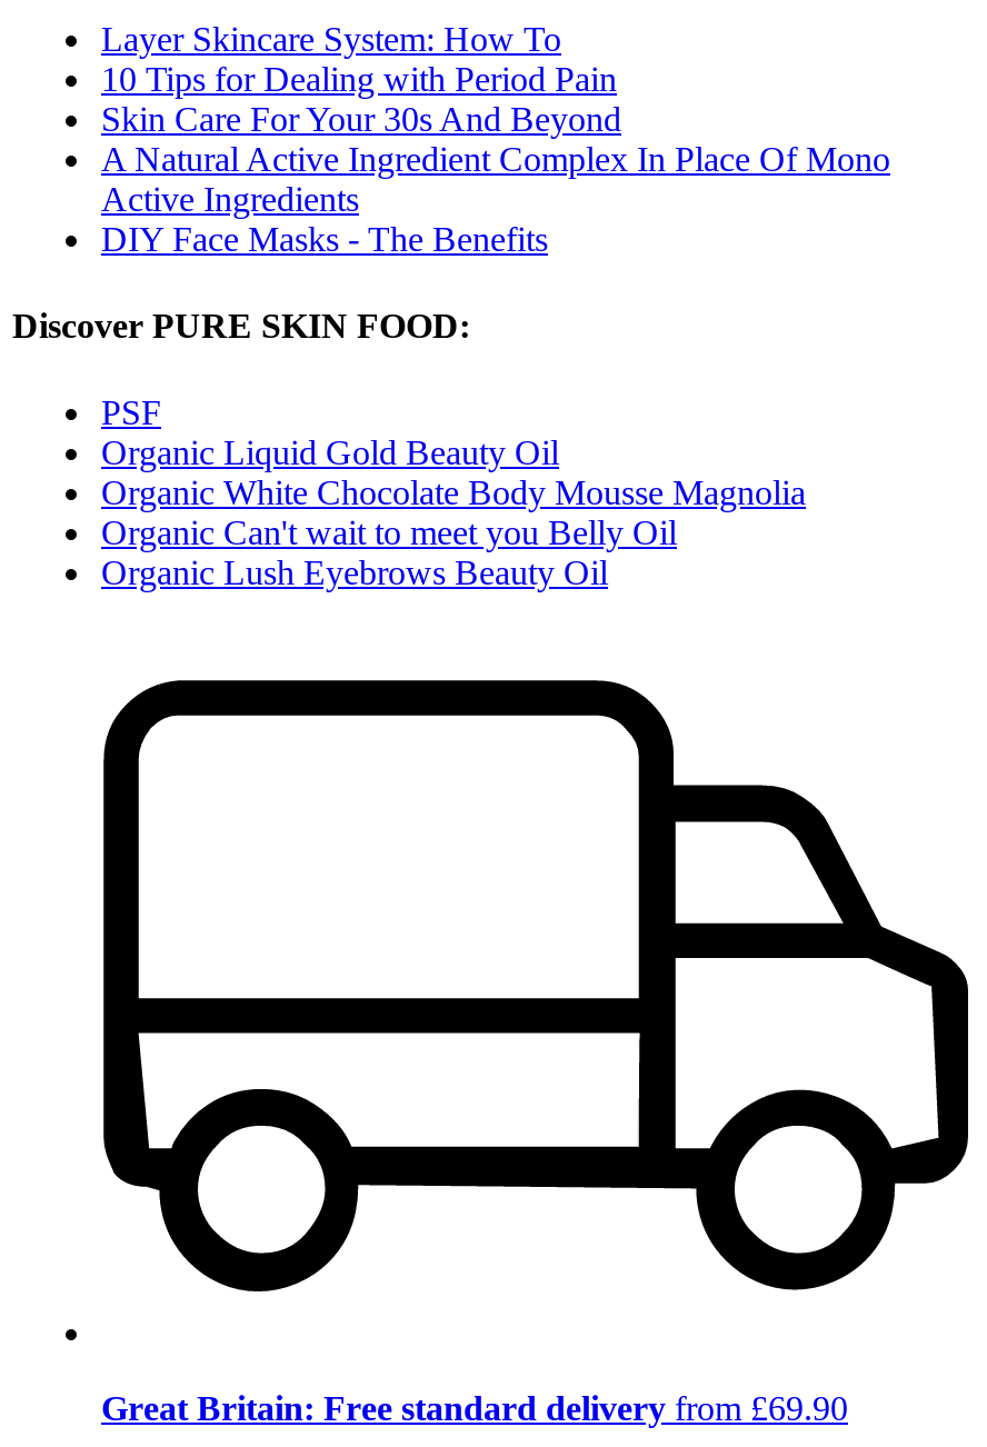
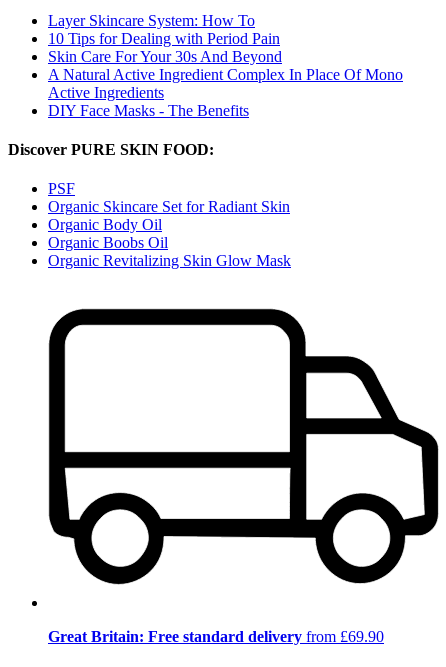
[101,434,806,592] Organic Liquid Gold Beauty Oil | Organic White Chocolate Body Mousse Magnolia | Organic Can't wait to meet you Belly Oil | Organic Lush Eyebrows Beauty Oil -> [48,198,291,269] Organic Skincare Set for Radiant Skin | Organic Body Oil | Organic Boobs Oil | Organic Revitalizing Skin Glow Mask

